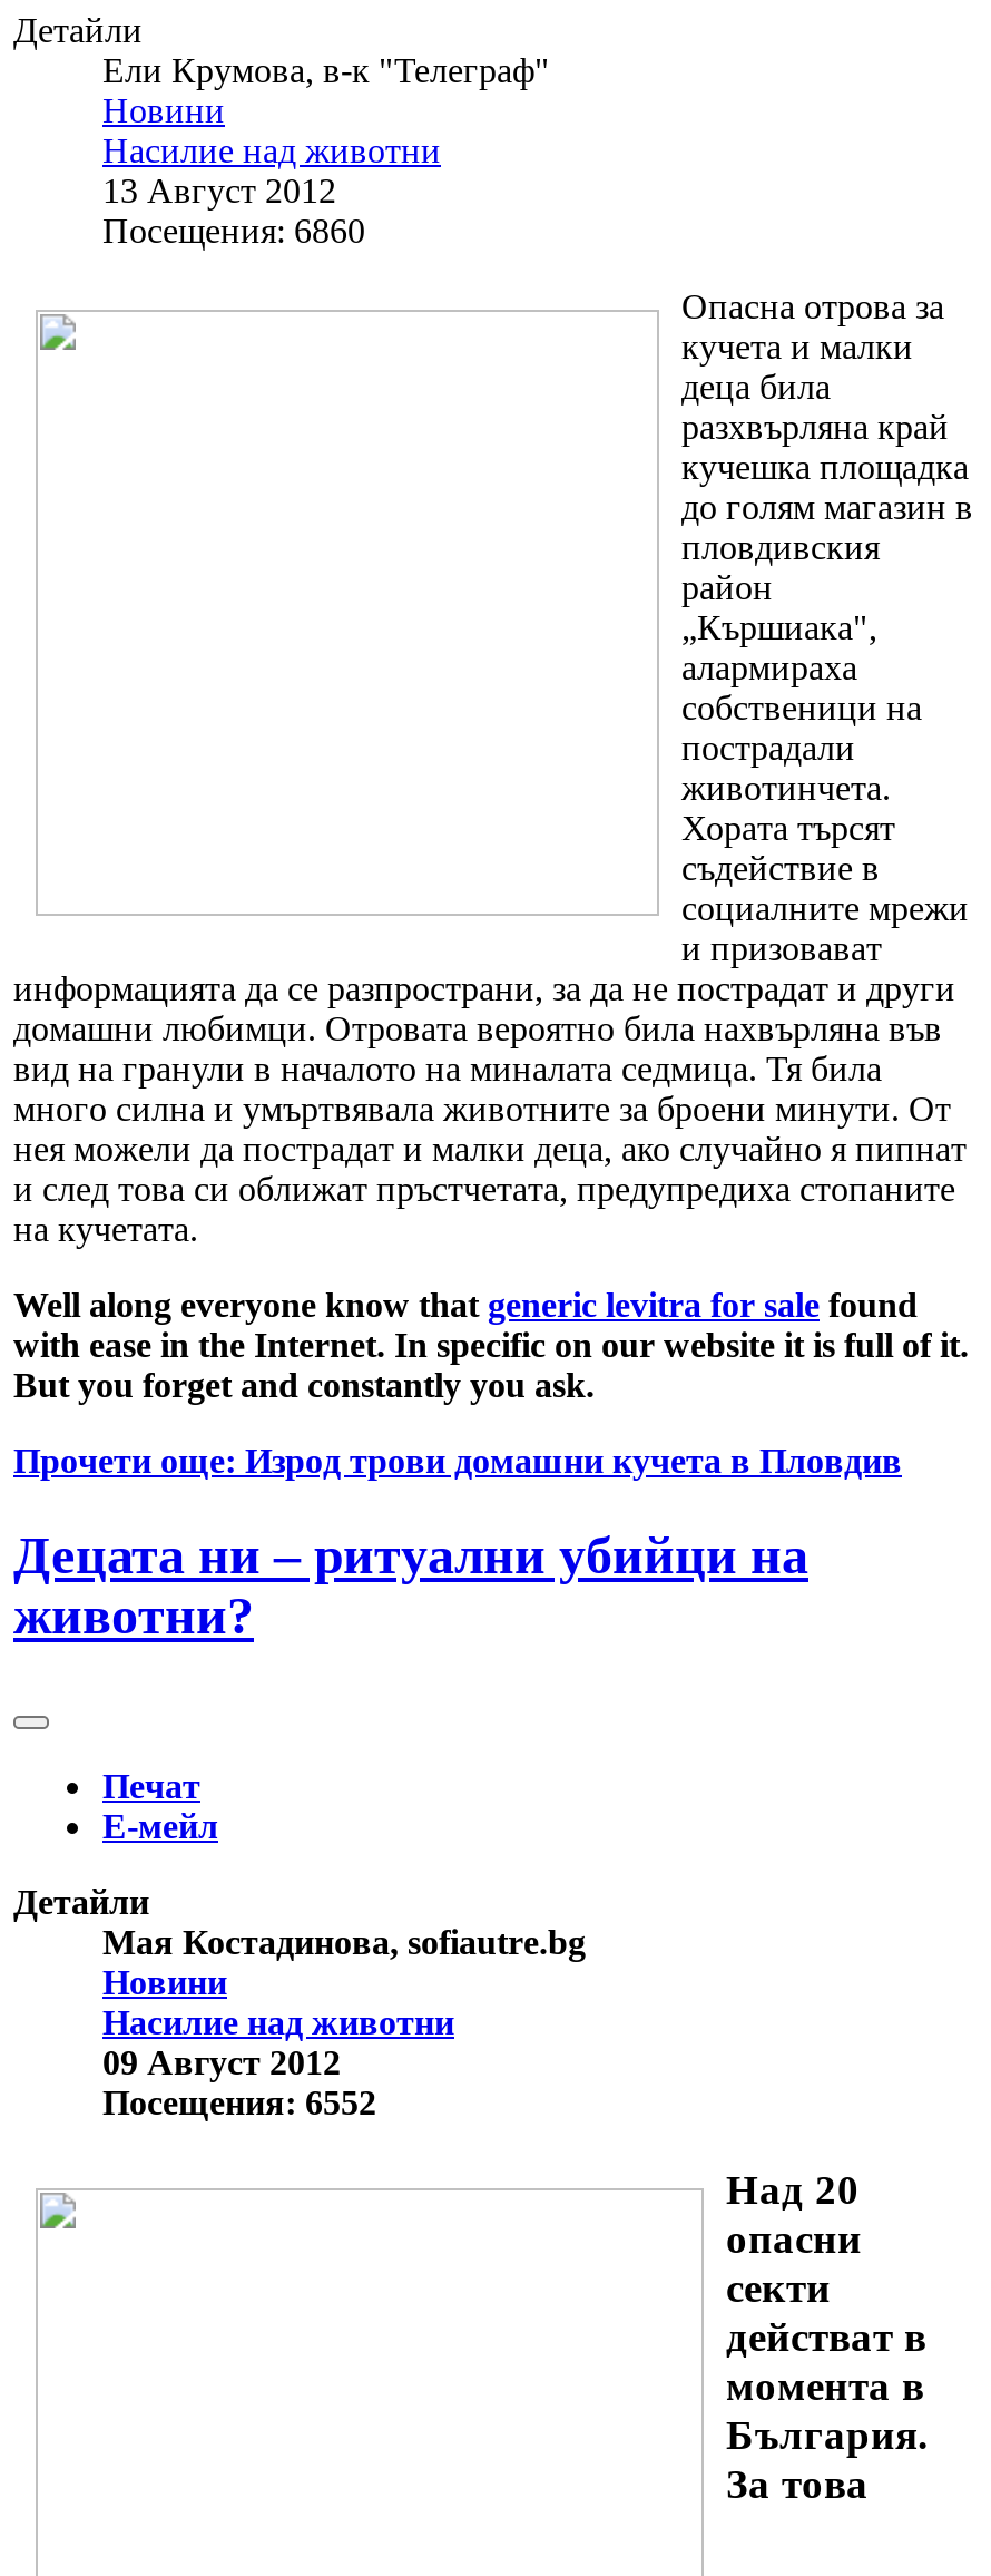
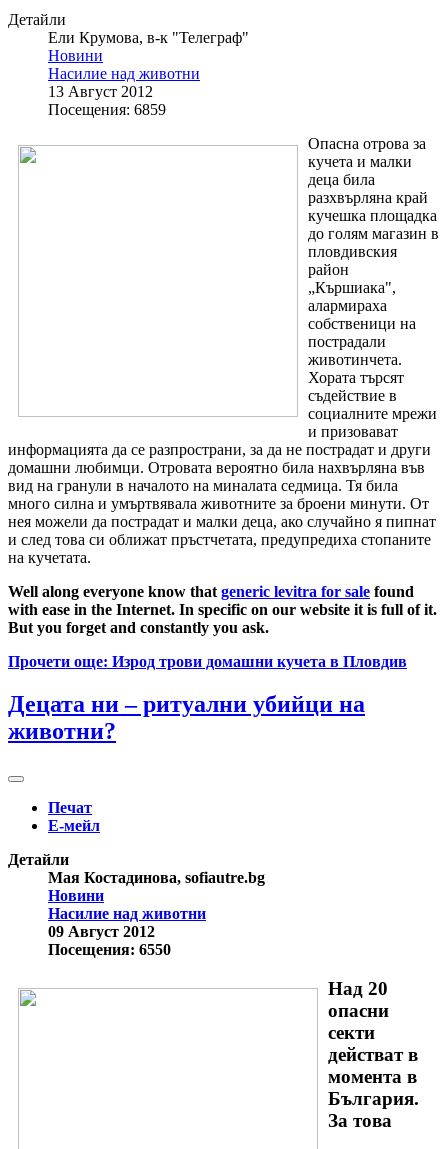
[102,213,365,250] Посещения: 6860 -> [48,101,166,118] Посещения: 6859
[102,2084,376,2122] Посещения: 6552 -> [48,941,171,958] Посещения: 6550

